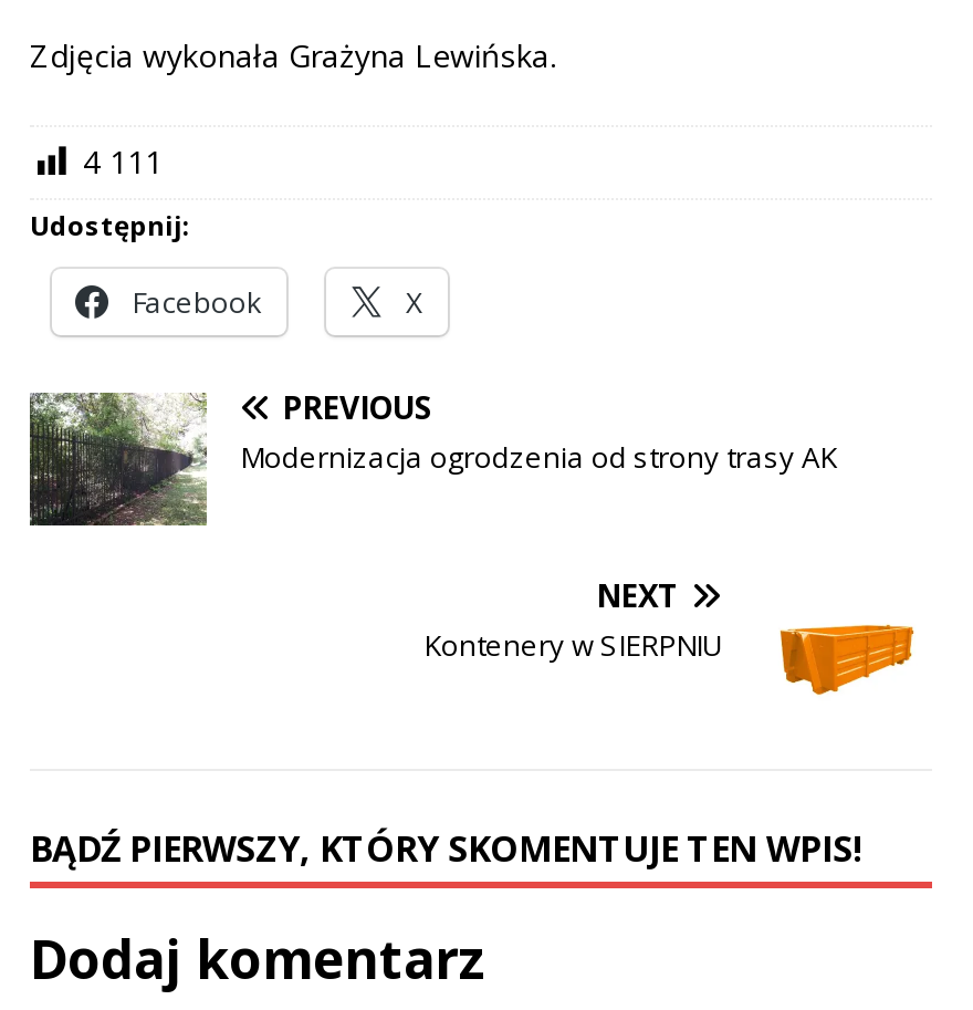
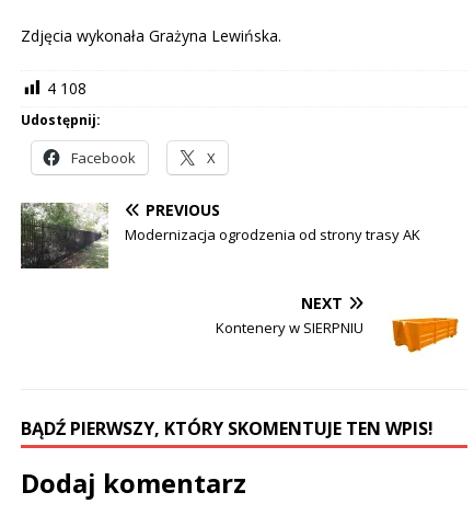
[83,140,163,182] 4 111 -> [47,77,86,98] 4 108

